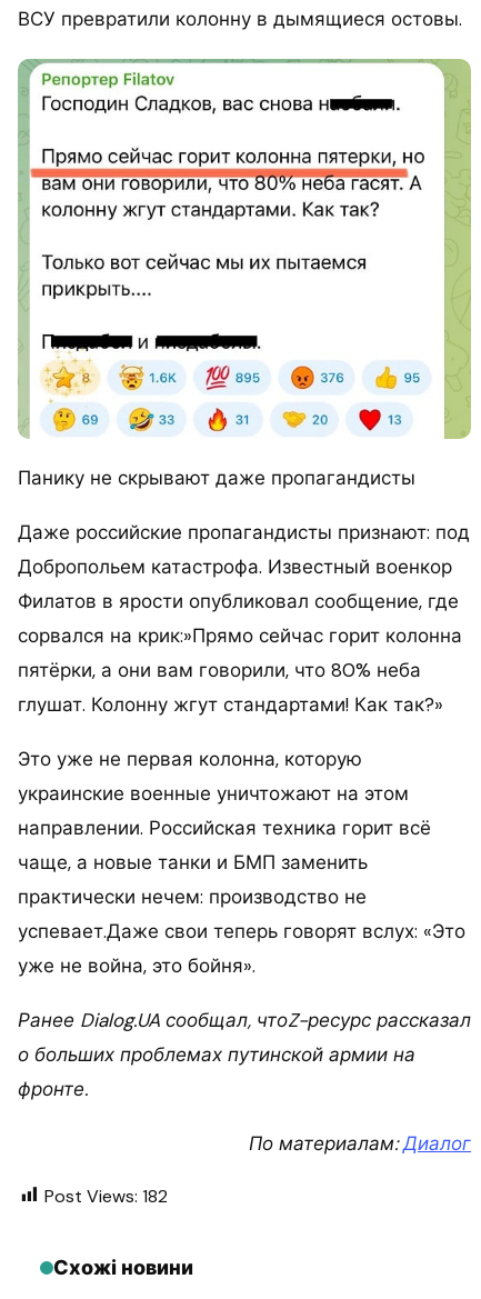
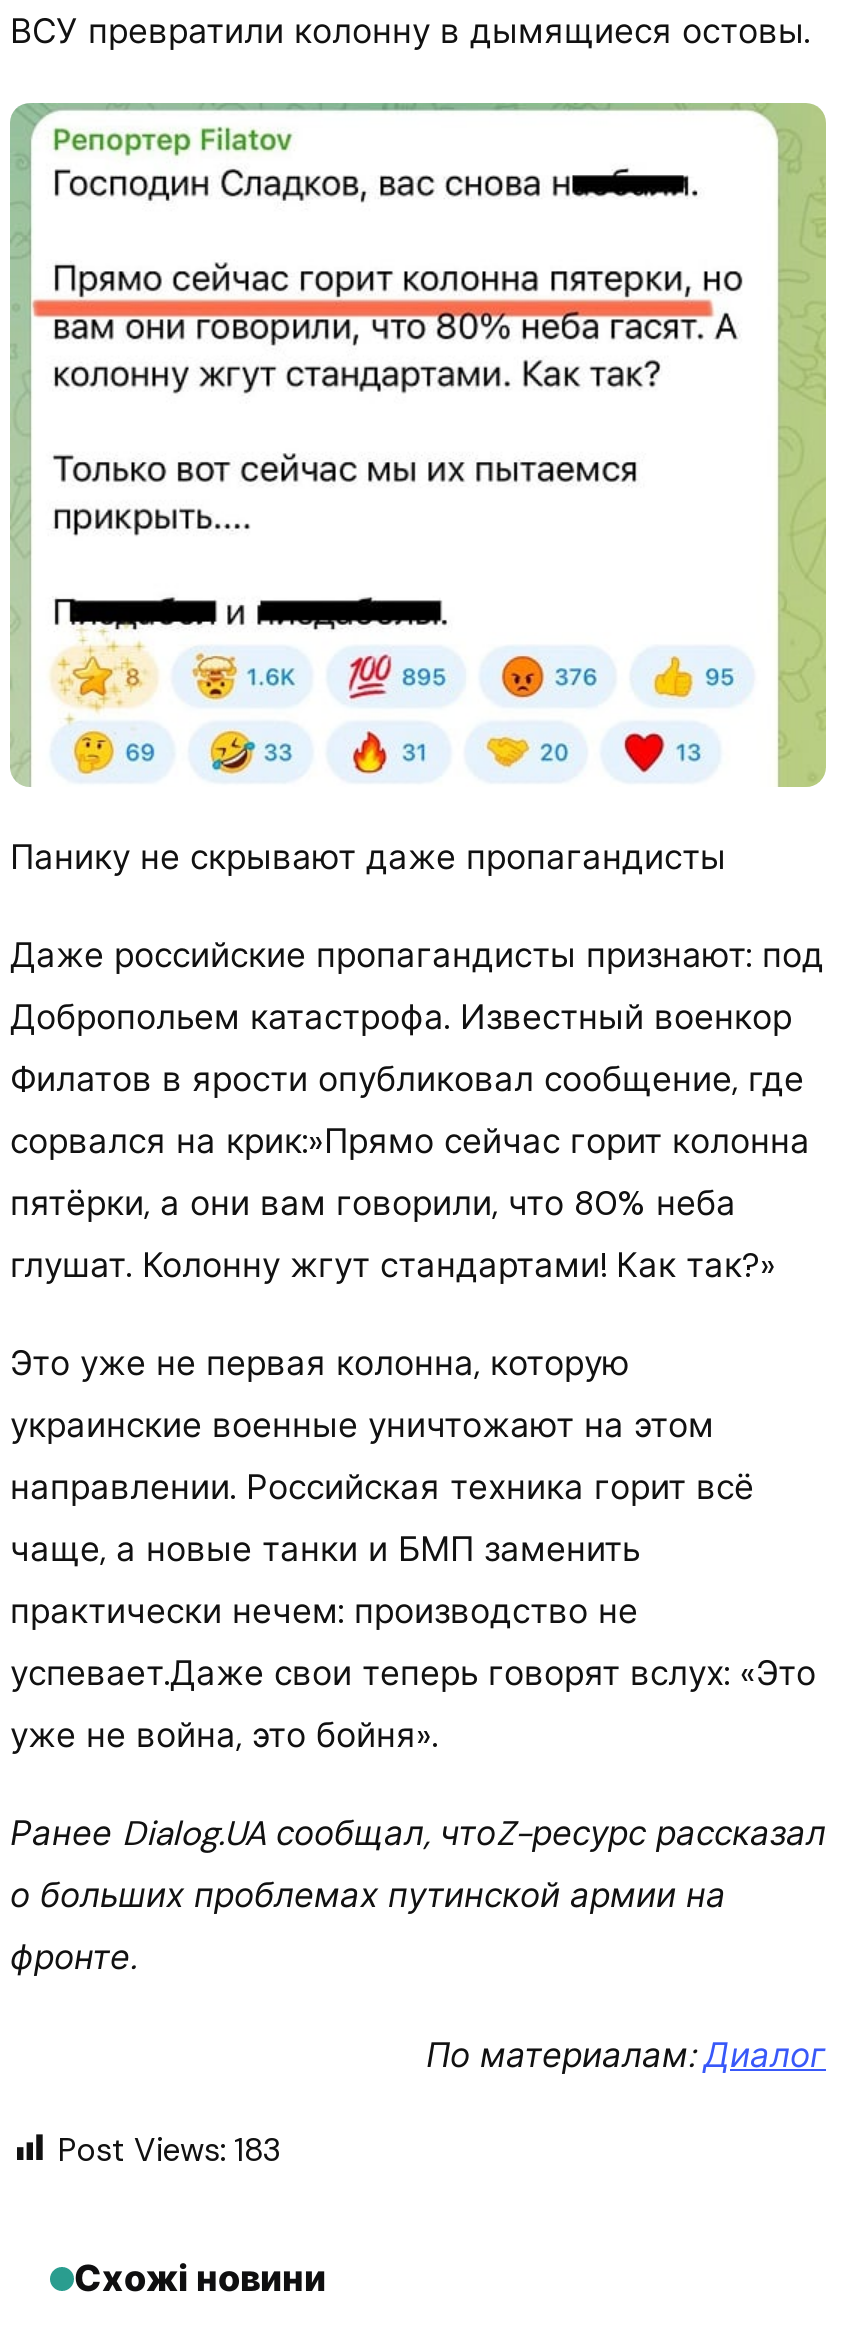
[44,1184,168,1207] Post Views: 182 -> [58,2128,280,2170] Post Views: 183

